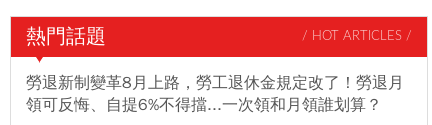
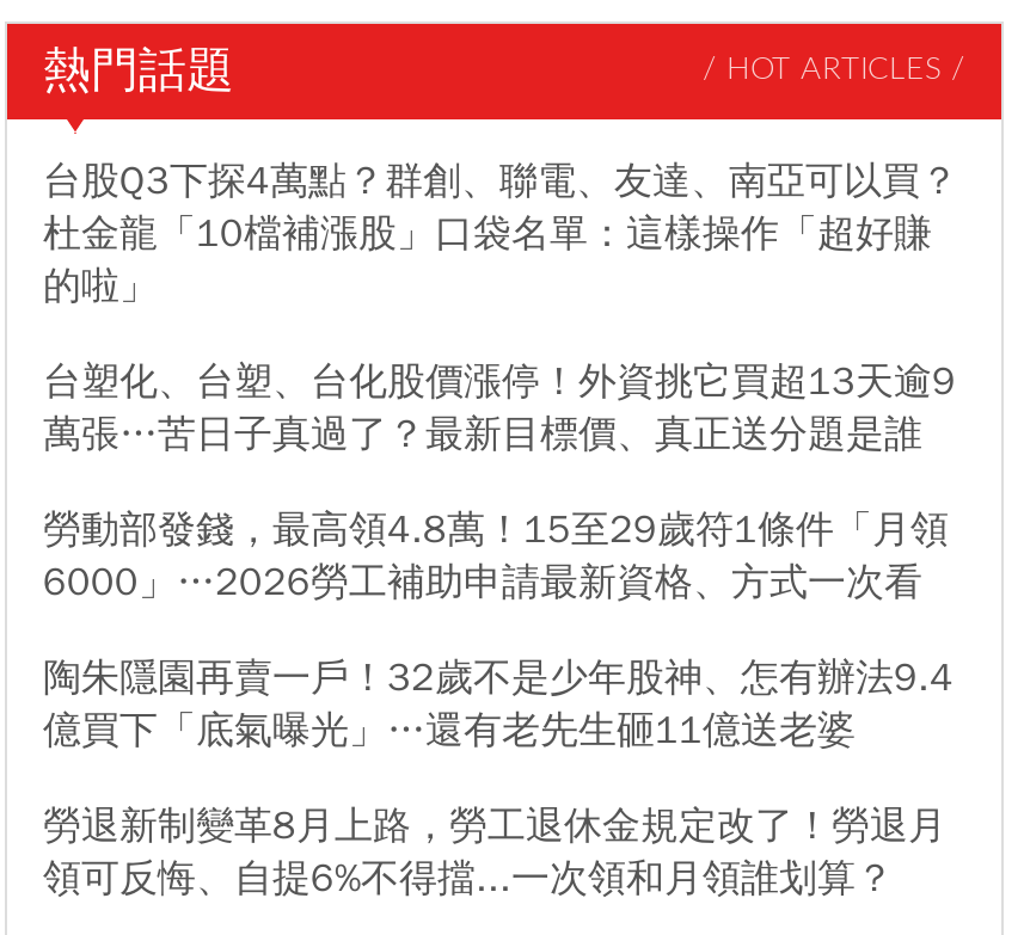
none -> [43,157,958,754] 台股Q3下探4萬點？群創、聯電、友達、南亞可以買？ | 杜金龍「10檔補漲股」口袋名單：這樣操作「超好賺 | 的啦」 | 台塑化、台塑、台化股價漲停！外資挑它買超13天逾9 | 萬張…苦日子真過了？最新目標價、真正送分題是誰 | 勞動部發錢，最高領4.8萬！15至29歲符1條件「月領 | 6000」…2026勞工補助申請最新資格、方式一次看 | 陶朱隱園再賣一戶！32歲不是少年股神、怎有辦法9.4 | 億買下「底氣曝光」…還有老先生砸11億送老婆

